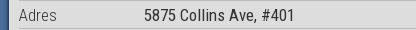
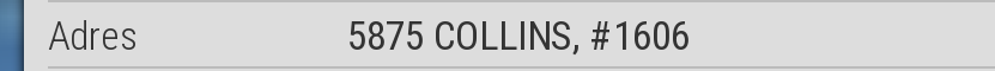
[144,5,295,25] 5875 Collins Ave, #401 -> [347,12,690,59] 5875 COLLINS, #1606

